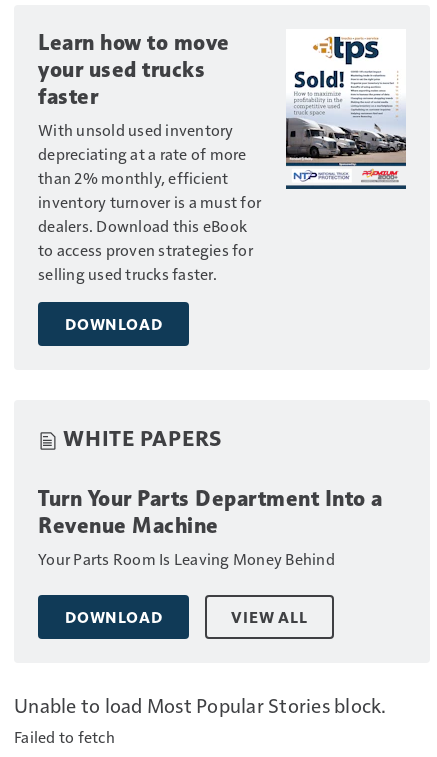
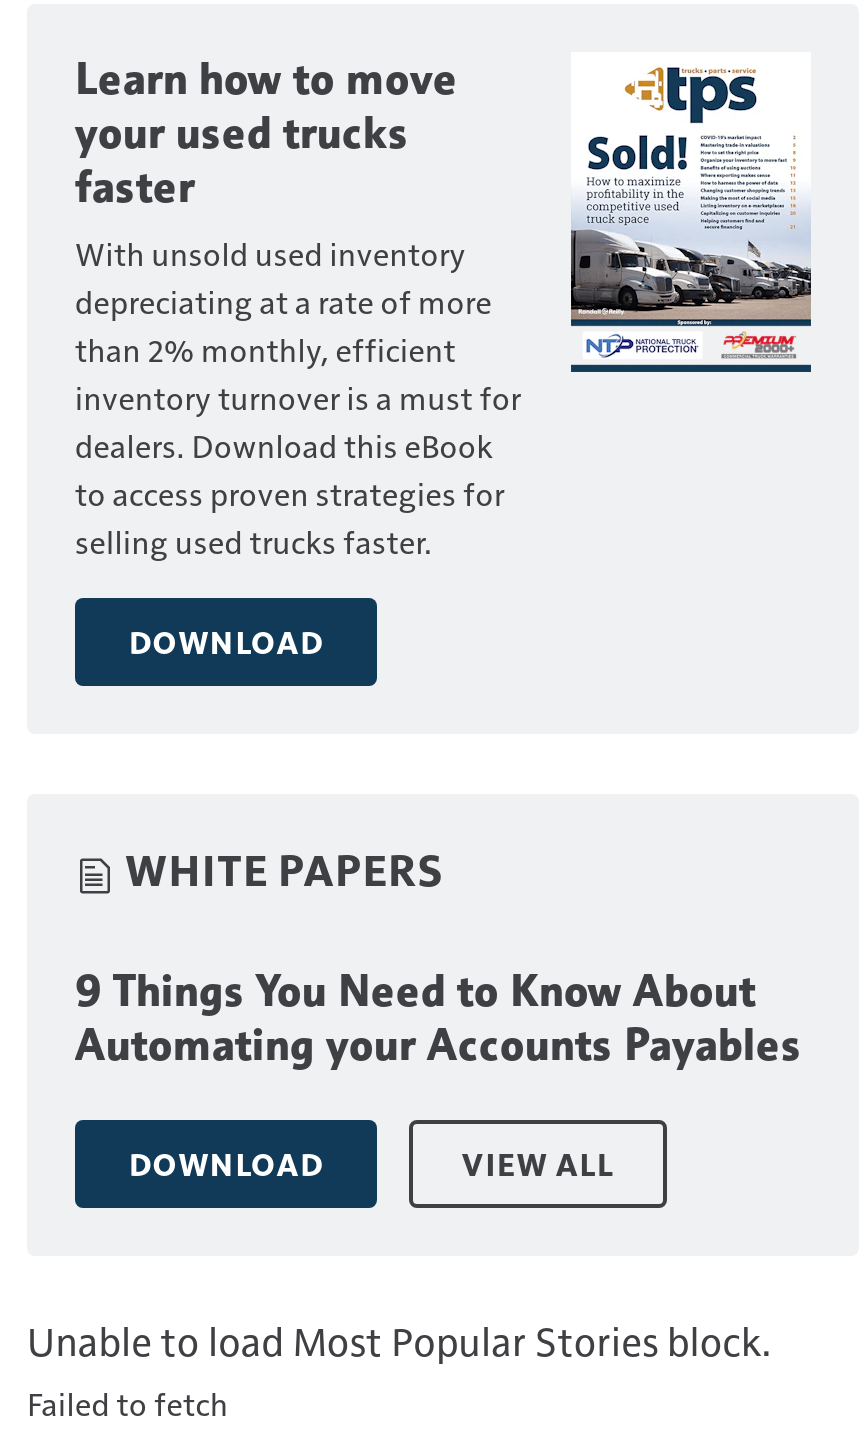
[38,485,382,569] Turn Your Parts Department Into a | Revenue Machine | Your Parts Room Is Leaving Money Behind -> [75,965,802,1073] 9 Things You Need to Know About | Automating your Accounts Payables

